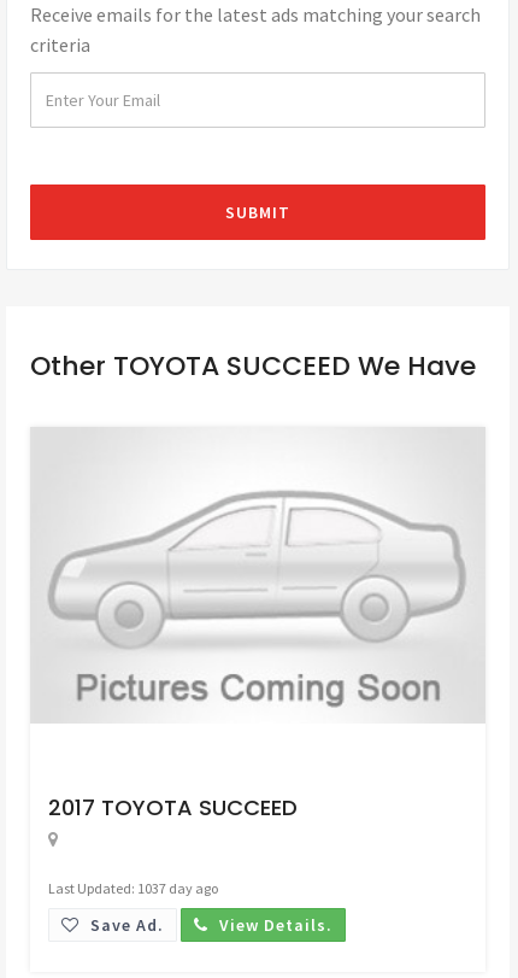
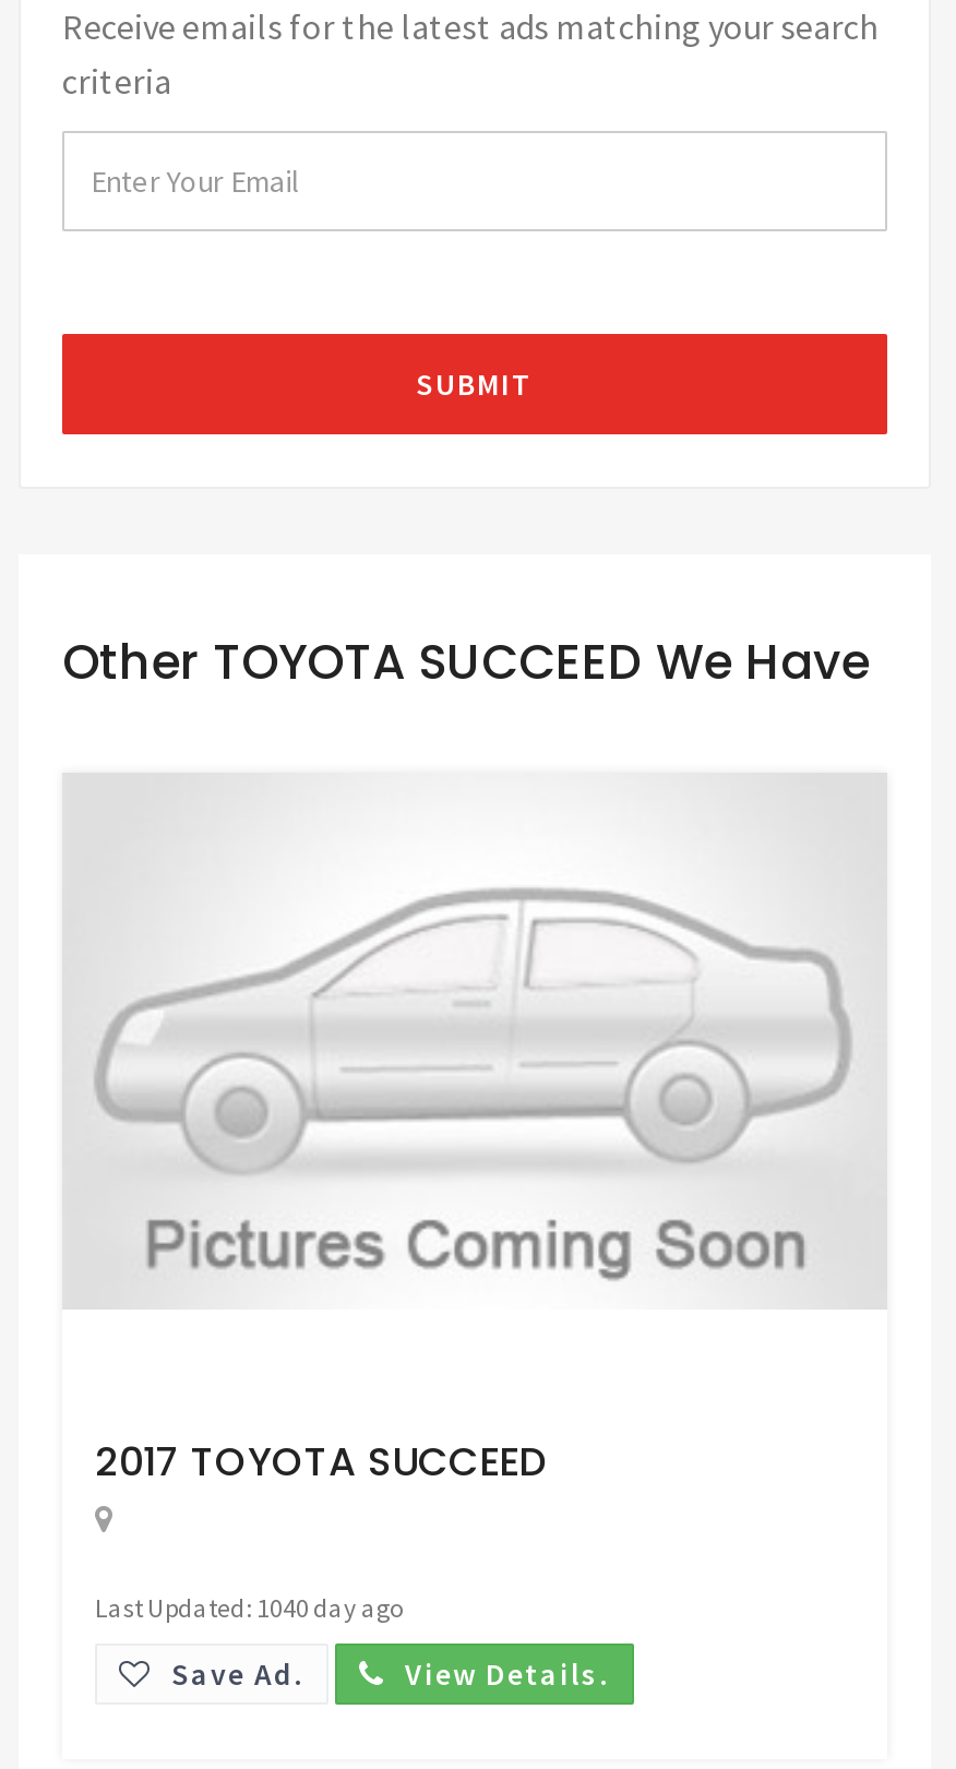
[48,879,218,897] Last Updated: 1037 day ago -> [95,1590,403,1623] Last Updated: 1040 day ago

